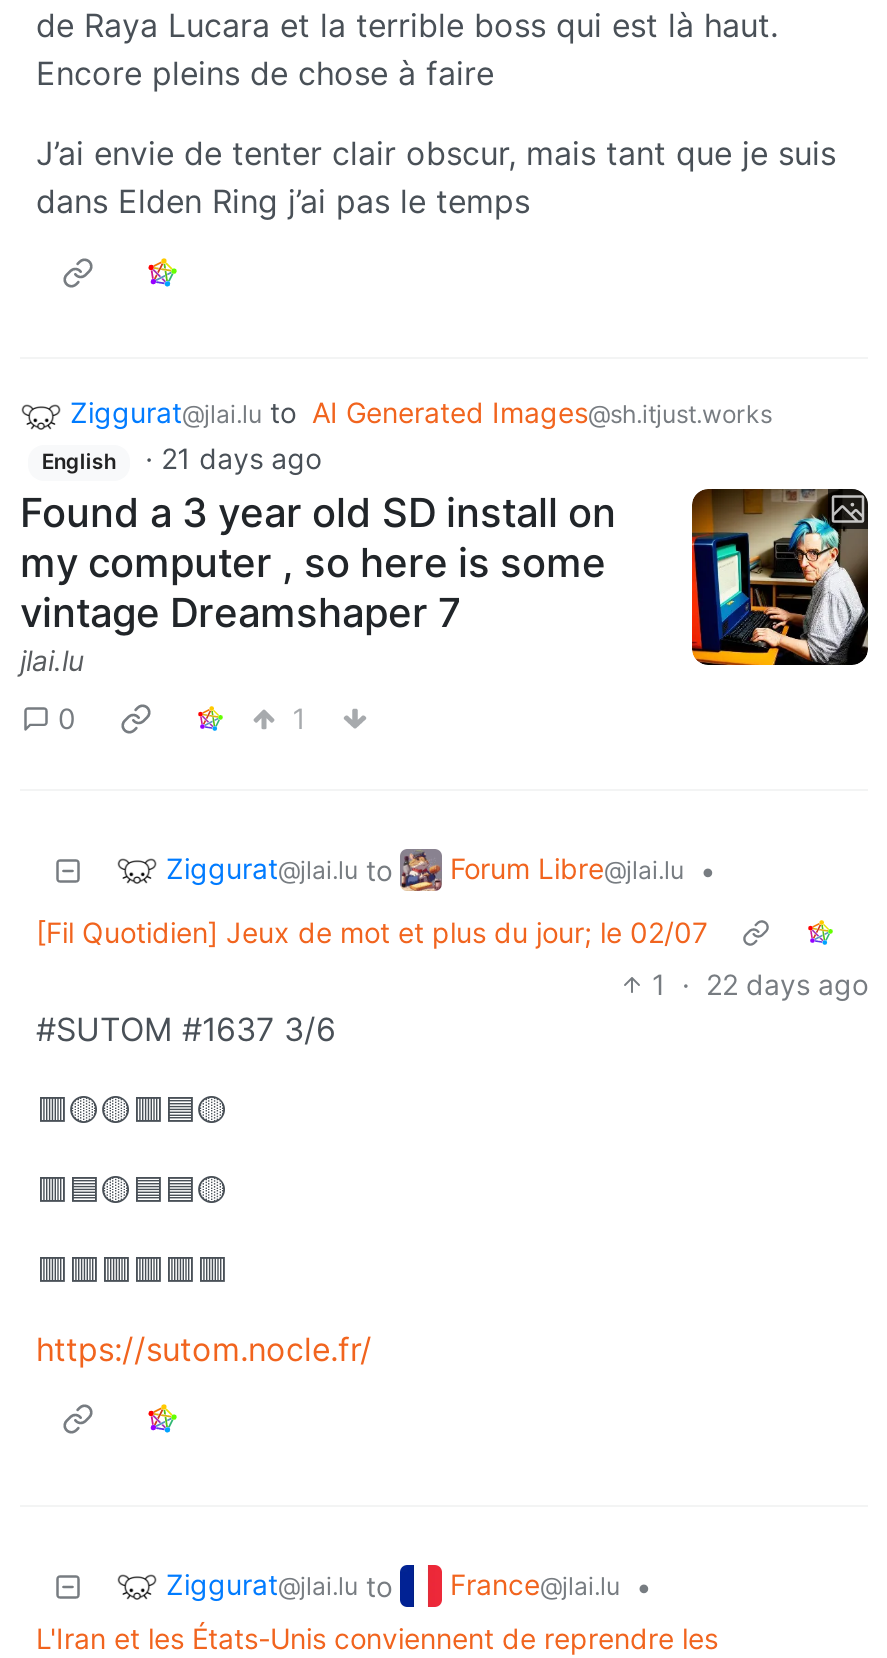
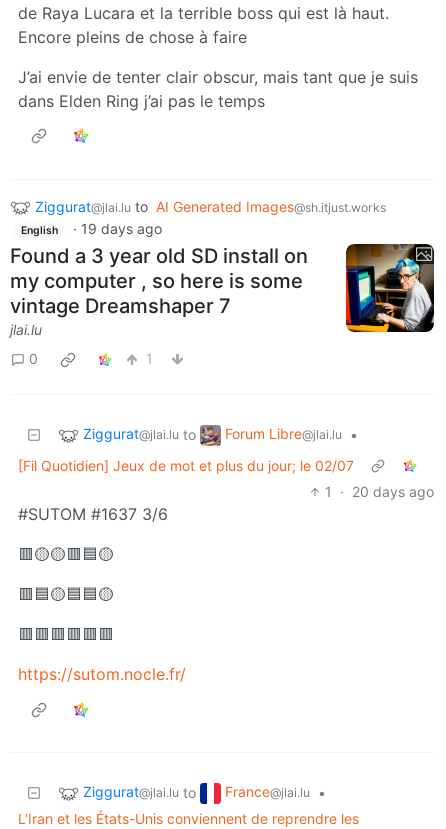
[42,440,321,474] English · 21 days ago -> [21,220,162,237] English · 19 days ago
[652,966,868,1000] 1 · 22 days ago -> [325,483,434,500] 1 · 20 days ago

